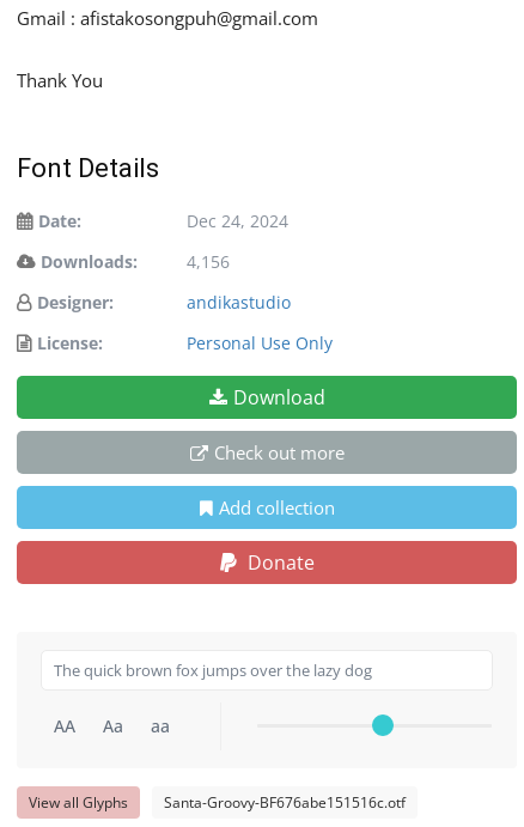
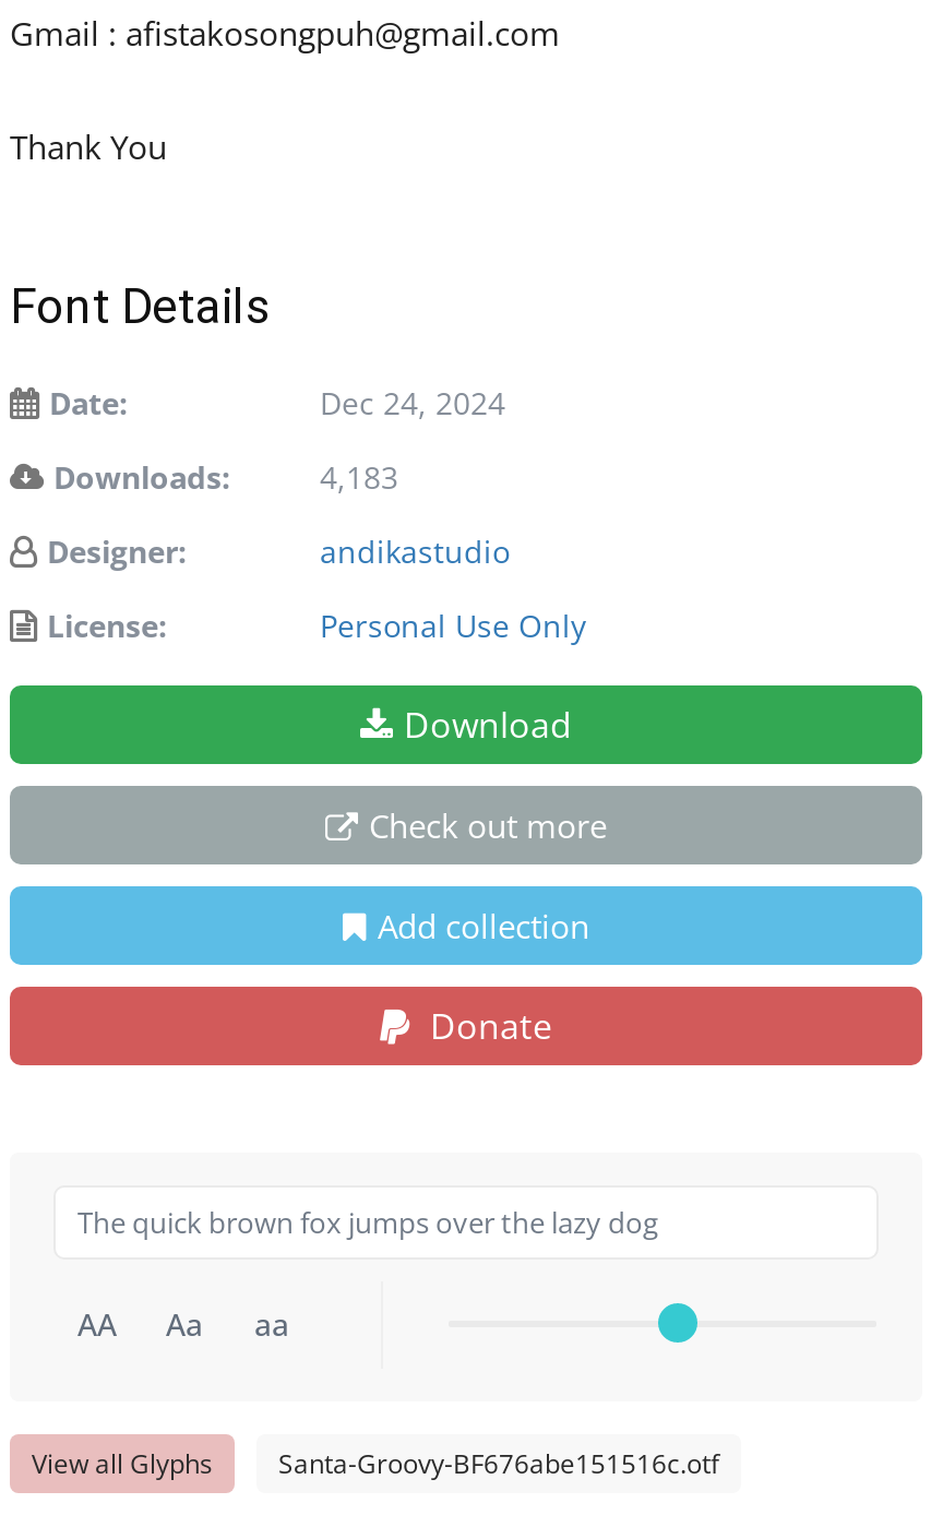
[187,250,230,273] 4,156 -> [320,456,398,497] 4,183

